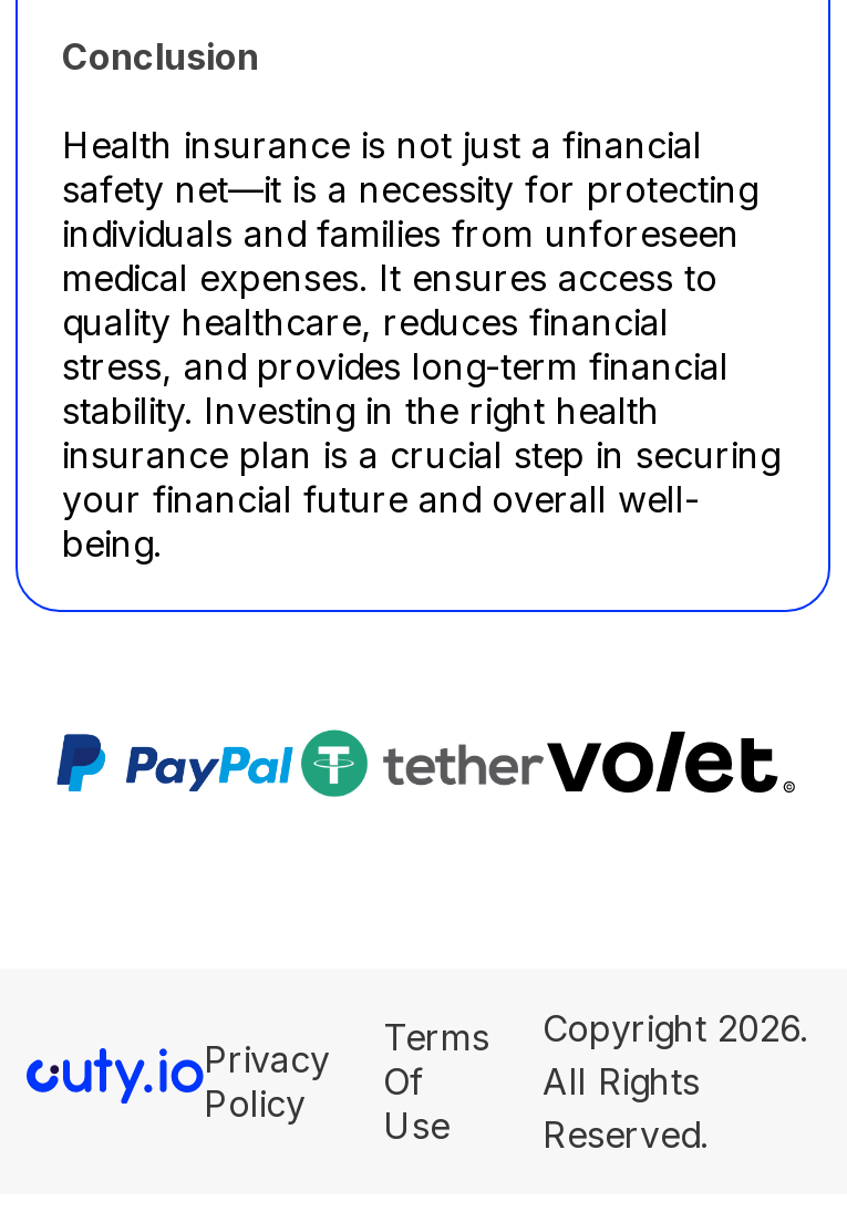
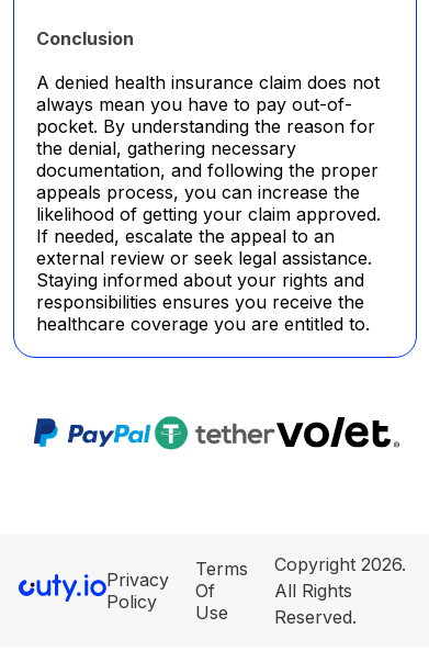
[62,123,779,566] Health insurance is not just a financial | safety net—it is a necessity for protecting | individuals and families from unforeseen | medical expenses. It ensures access to | quality healthcare, reduces financial | stress, and provides long-term financial | stability. Investing in the right health | insurance plan is a crucial step in securing | your financial future and overall well- | being. -> [36,71,381,335] A denied health insurance claim does not | always mean you have to pay out-of- | pocket. By understanding the reason for | the denial, gathering necessary | documentation, and following the proper | appeals process, you can increase the | likelihood of getting your claim approved. | If needed, escalate the appeal to an | external review or seek legal assistance. | Staying informed about your rights and | responsibilities ensures you receive the | healthcare coverage you are entitled to.

